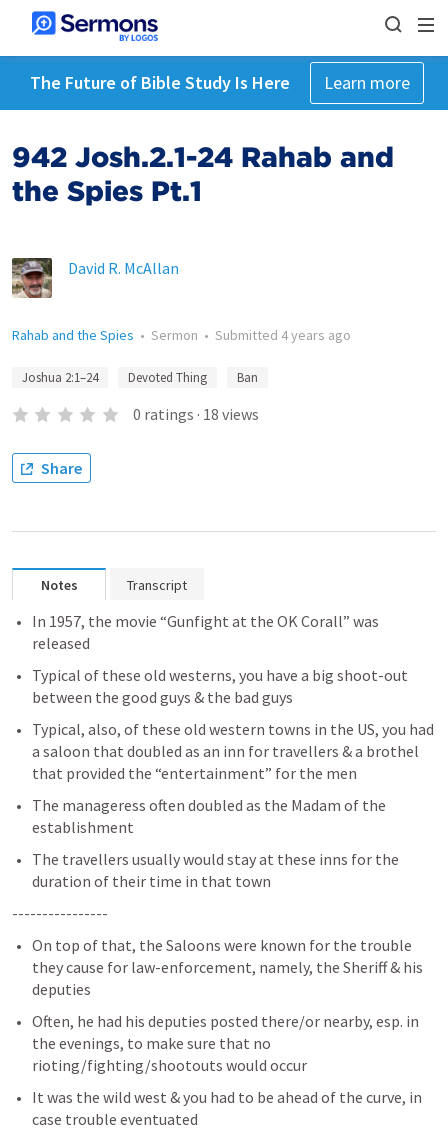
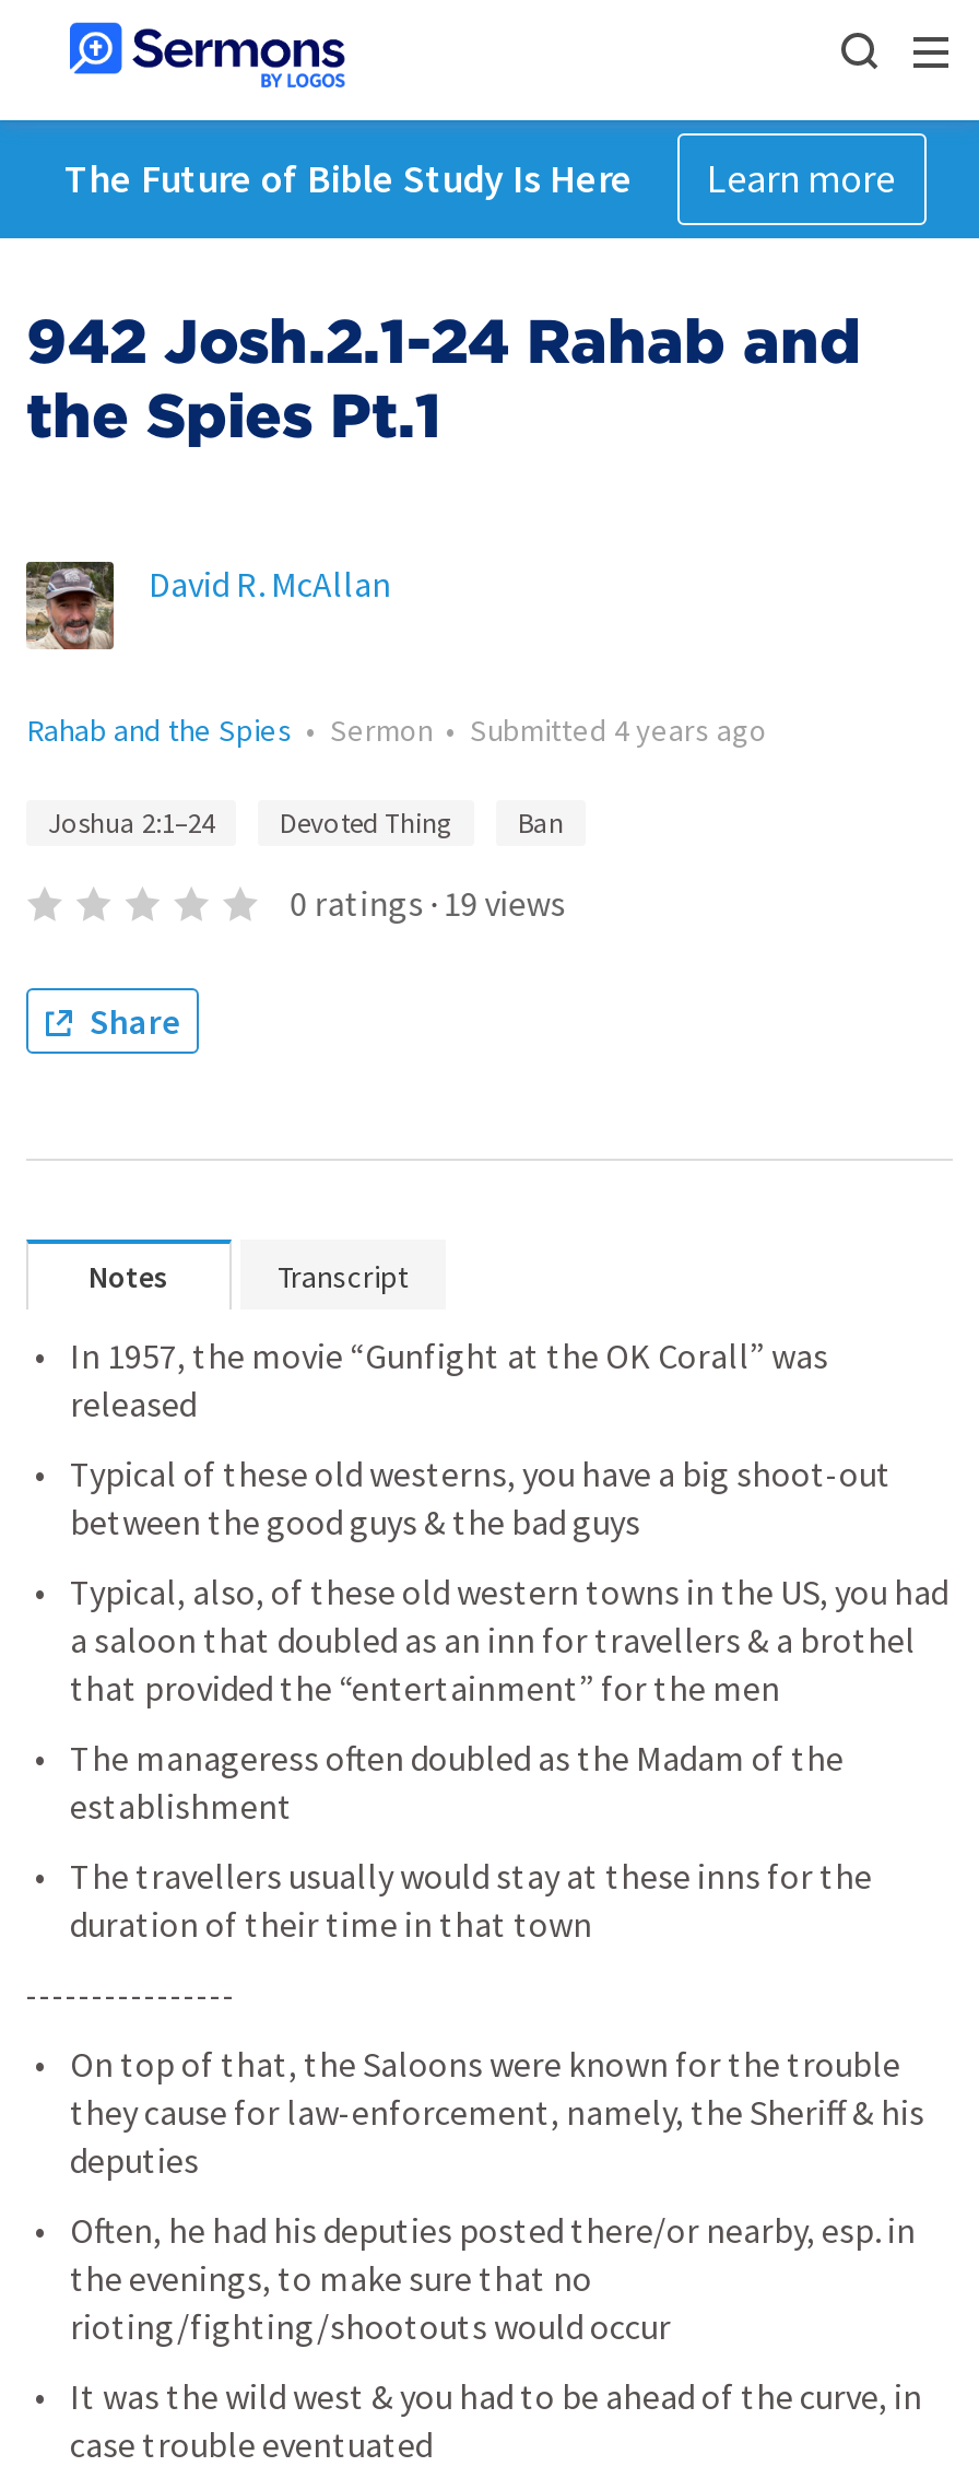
[133,404,259,424] 0 ratings · 18 views -> [290,881,565,925] 0 ratings · 19 views

